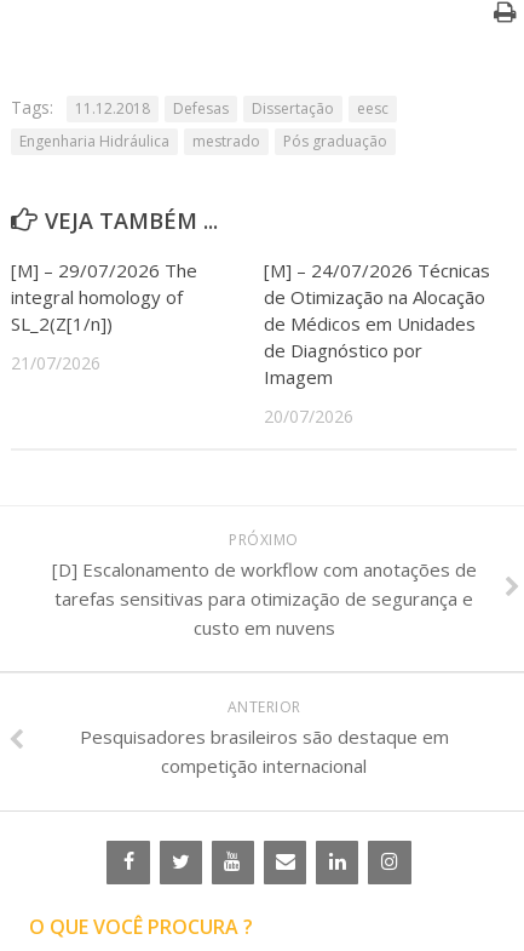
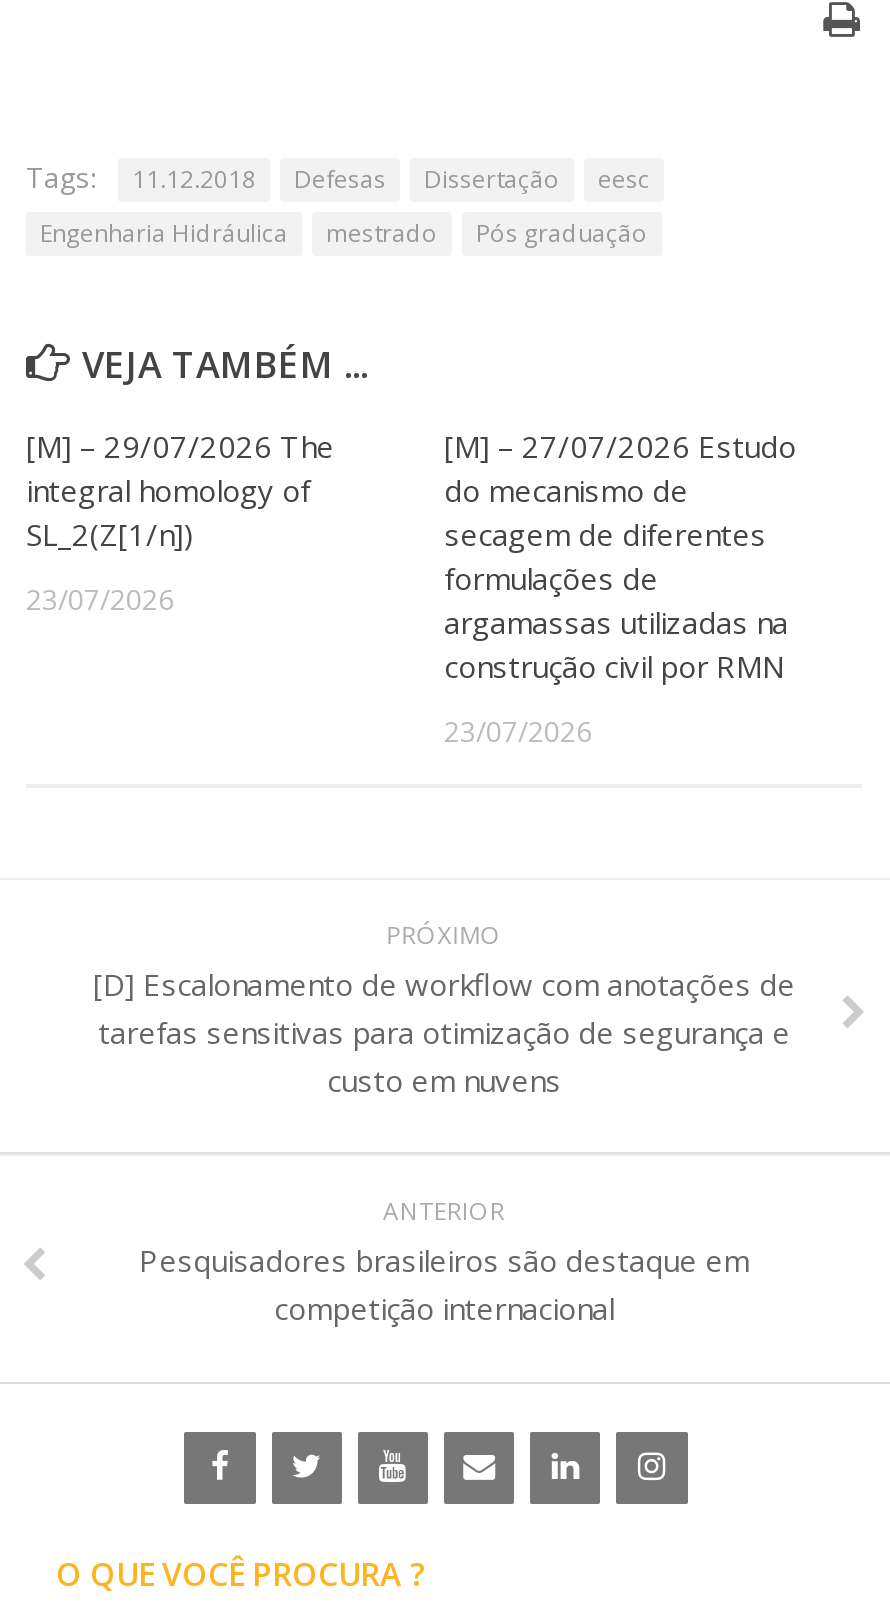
[264,258,490,389] [M] – 24/07/2026 Técnicas | de Otimização na Alocação | de Médicos em Unidades | de Diagnóstico por | Imagem -> [444,425,796,685] [M] – 27/07/2026 Estudo | do mecanismo de | secagem de diferentes | formulações de | argamassas utilizadas na | construção civil por RMN
[11,351,100,374] 21/07/2026 -> [26,579,174,617] 23/07/2026
[264,404,353,427] 20/07/2026 -> [444,711,592,749] 23/07/2026

